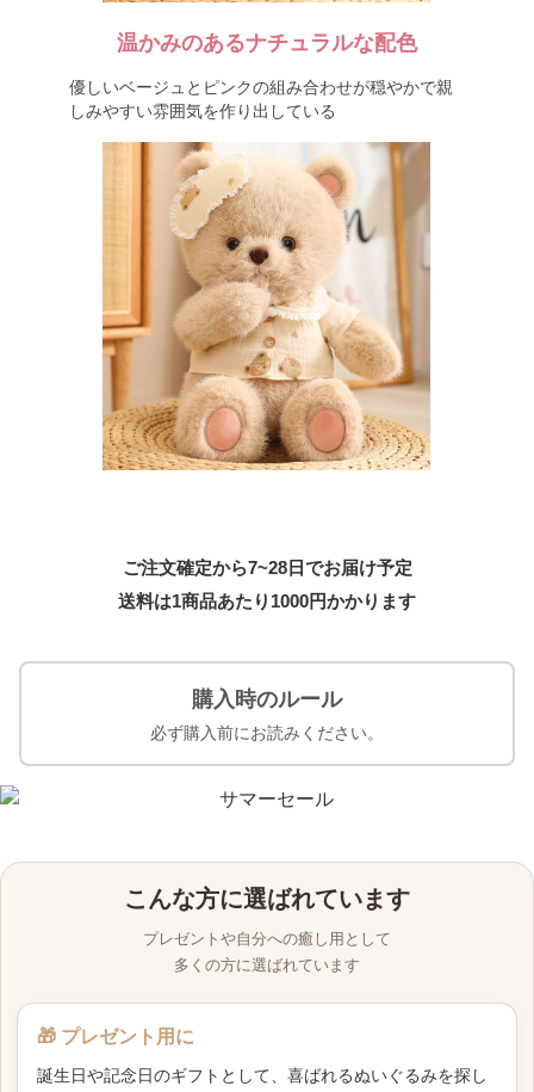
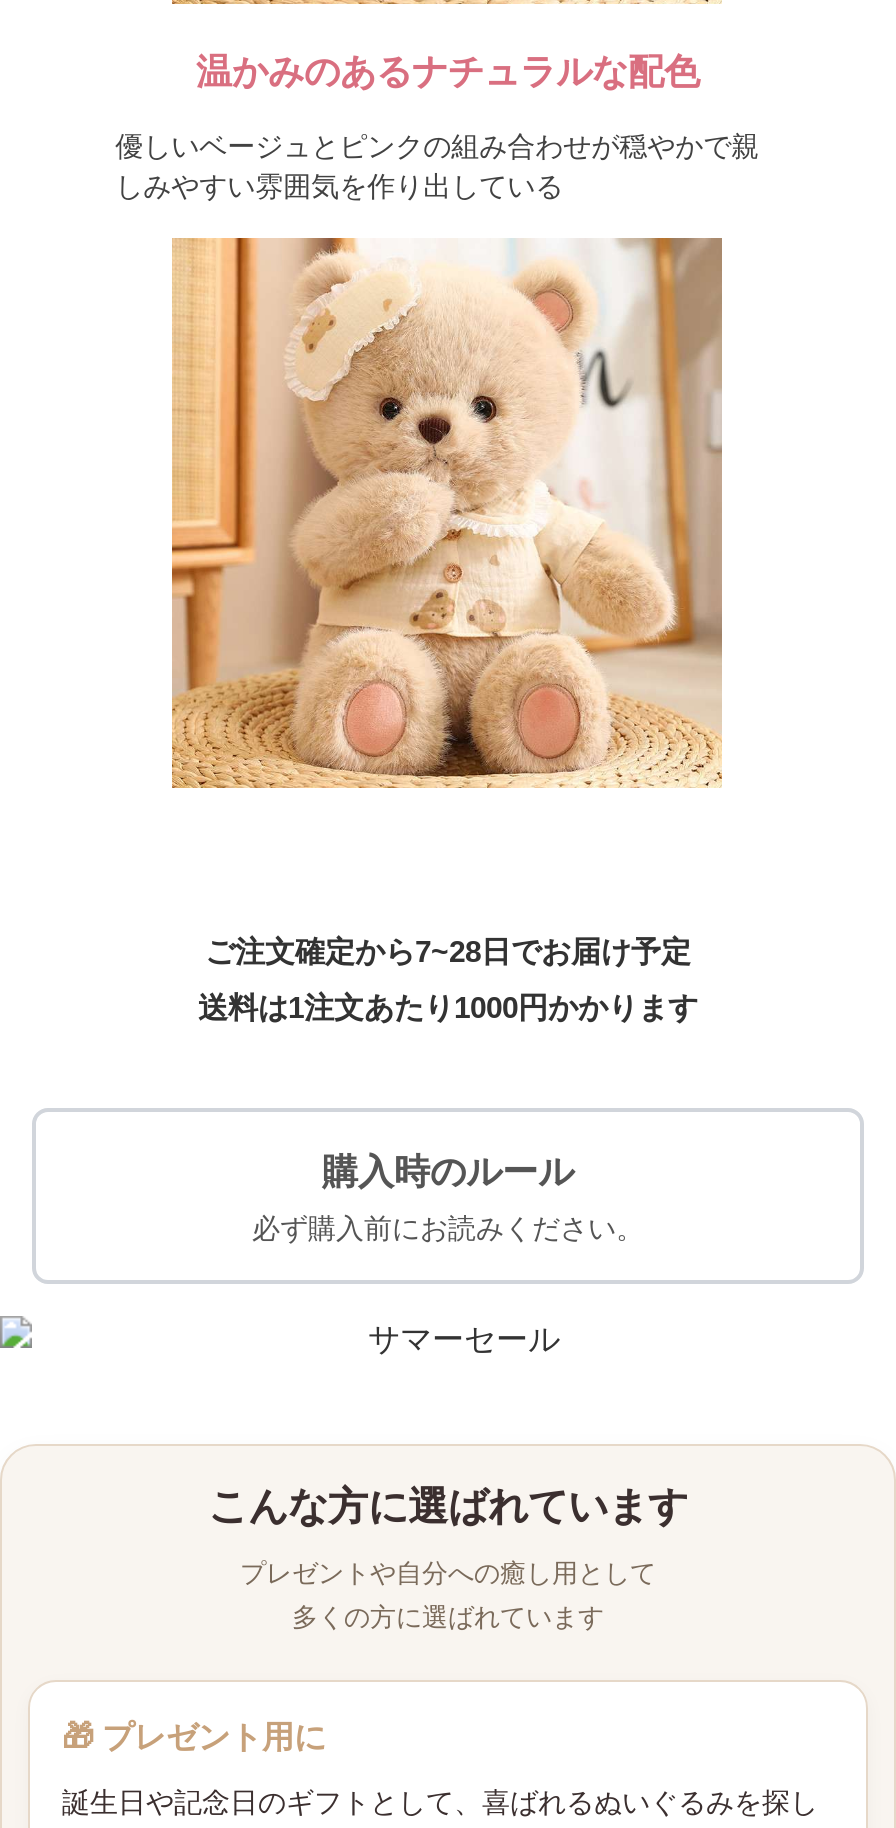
[118,591,416,612] 送料は1商品あたり1000円かかります -> [198,991,698,1025] 送料は1注文あたり1000円かかります

